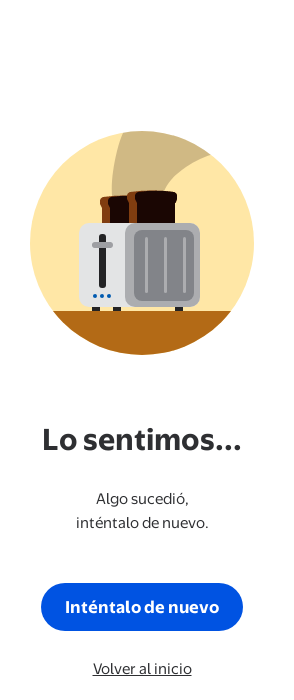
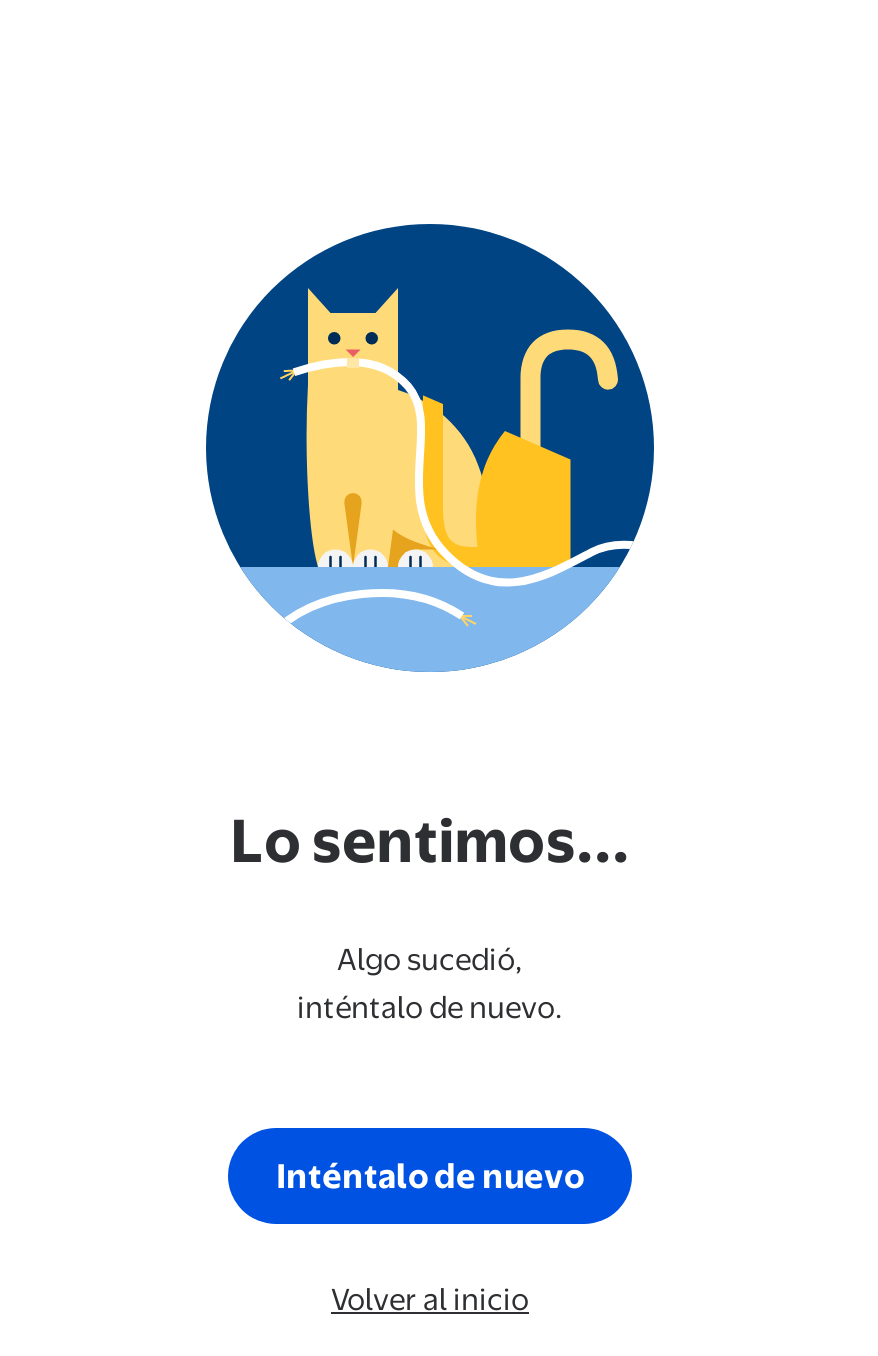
[30,131,254,356] [image] -> [204,222,656,674] [image]

